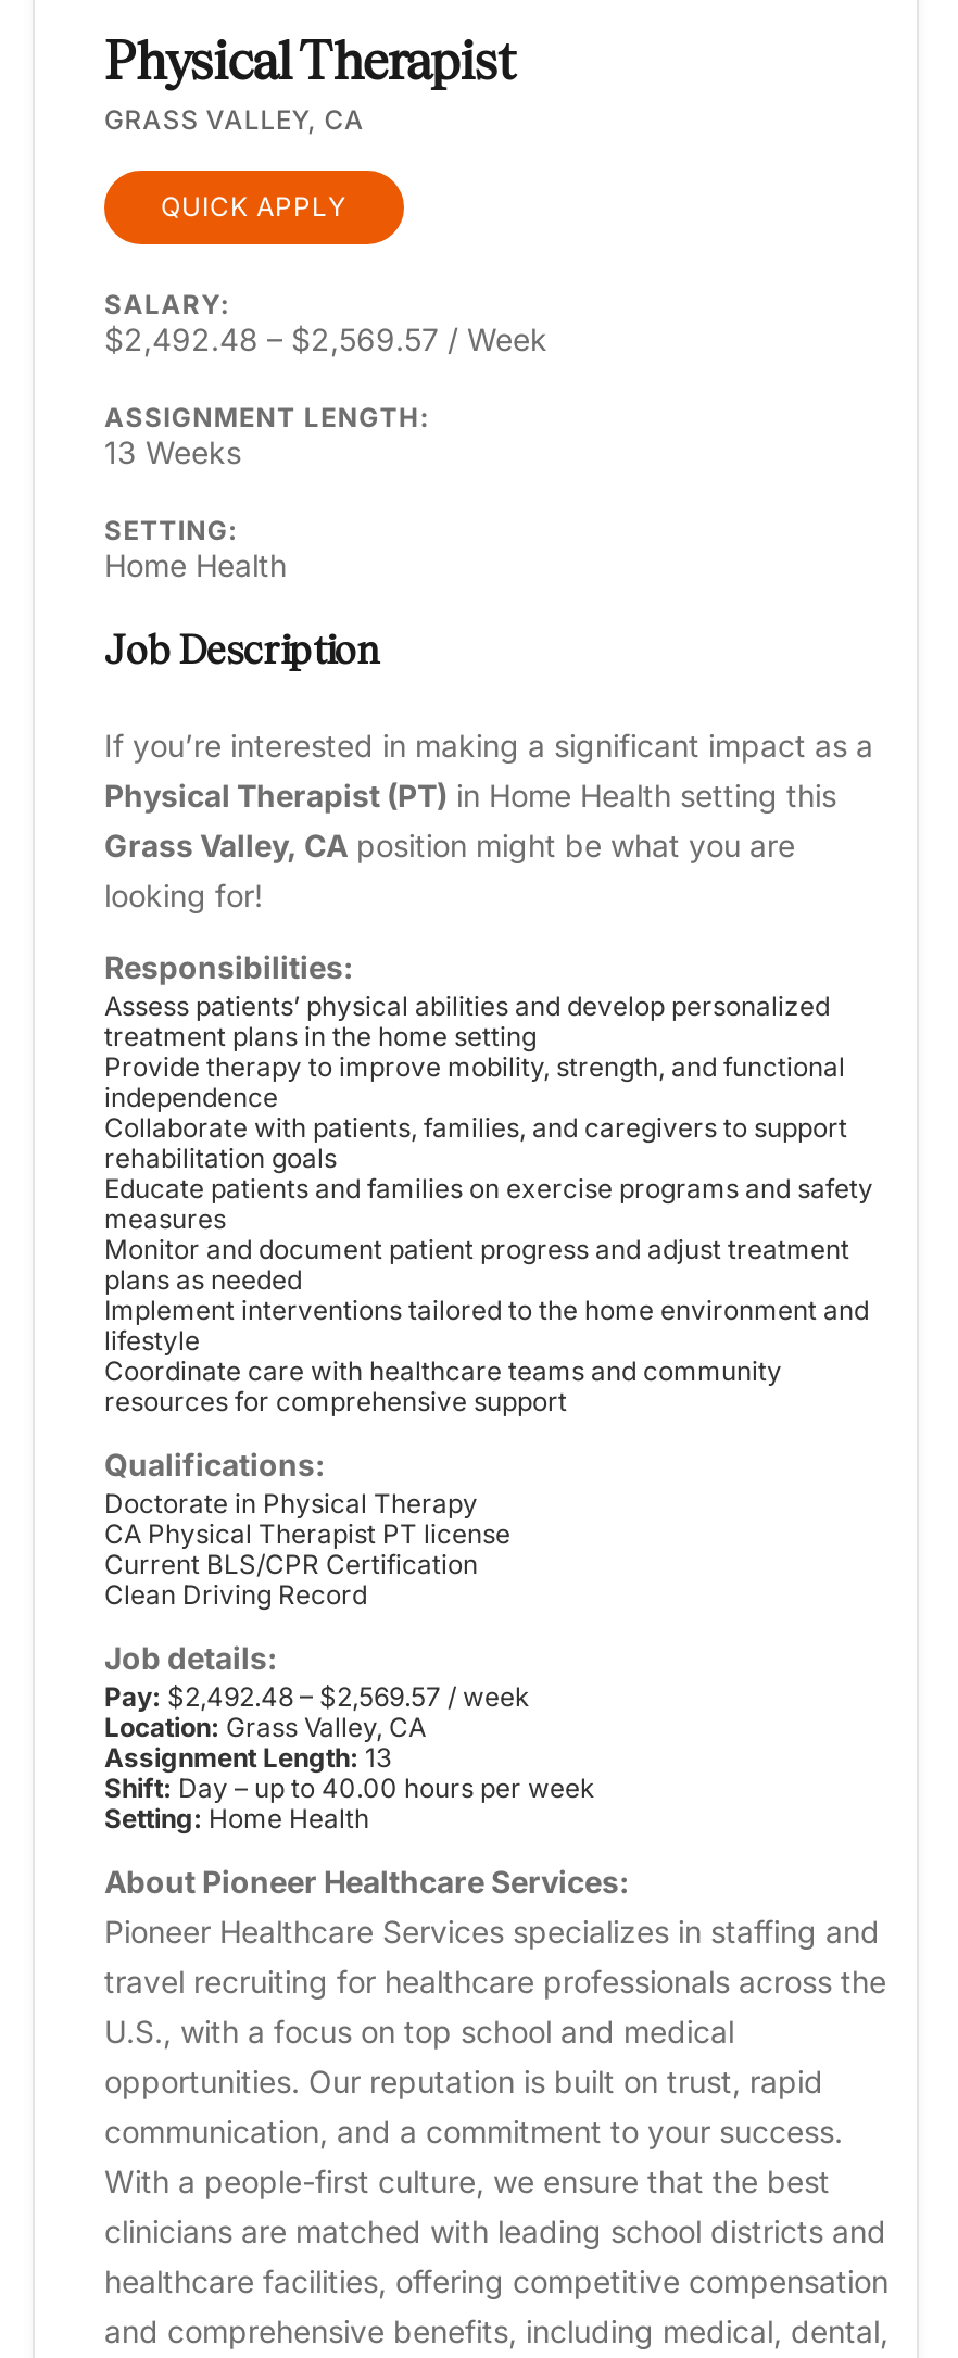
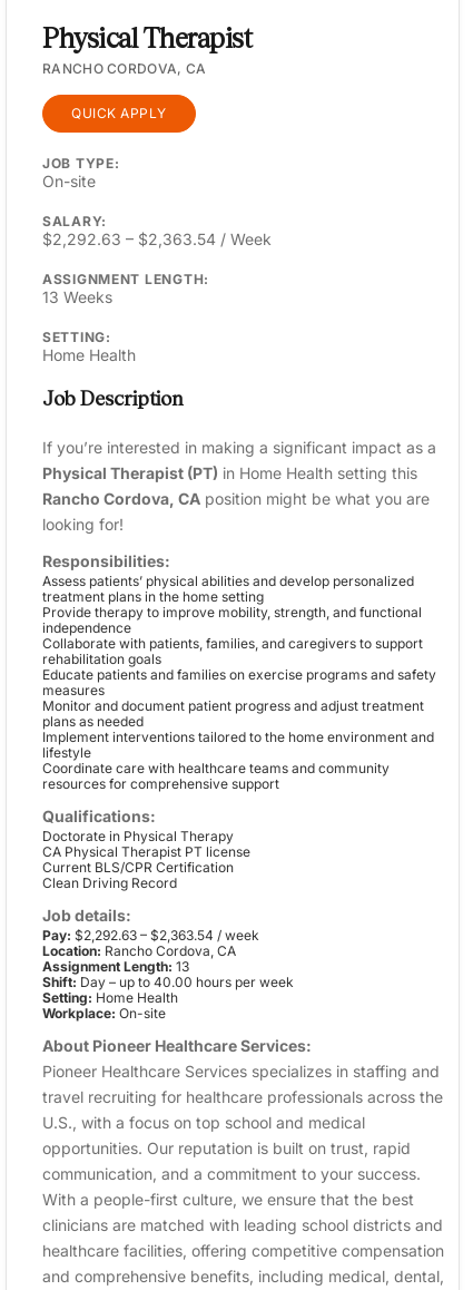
[104,103,365,136] GRASS VALLEY, CA -> [42,60,206,77] RANCHO CORDOVA, CA
none -> [42,155,120,190] JOB TYPE: | On-site
[104,320,547,357] $2,492.48 – $2,569.57 / Week -> [42,229,272,248] $2,292.63 – $2,363.54 / Week
[104,827,795,863] Grass Valley, CA position might be what you are -> [42,489,430,508] Rancho Cordova, CA position might be what you are
[104,1680,530,1713] Pay: $2,492.48 – $2,569.57 / week -> [42,927,259,944] Pay: $2,292.63 – $2,363.54 / week
[104,1711,426,1743] Location: Grass Valley, CA -> [42,942,236,959] Location: Rancho Cordova, CA
none -> [42,1005,166,1022] Workplace: On-site

